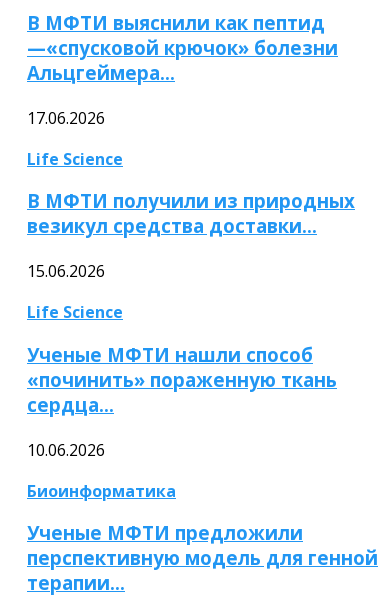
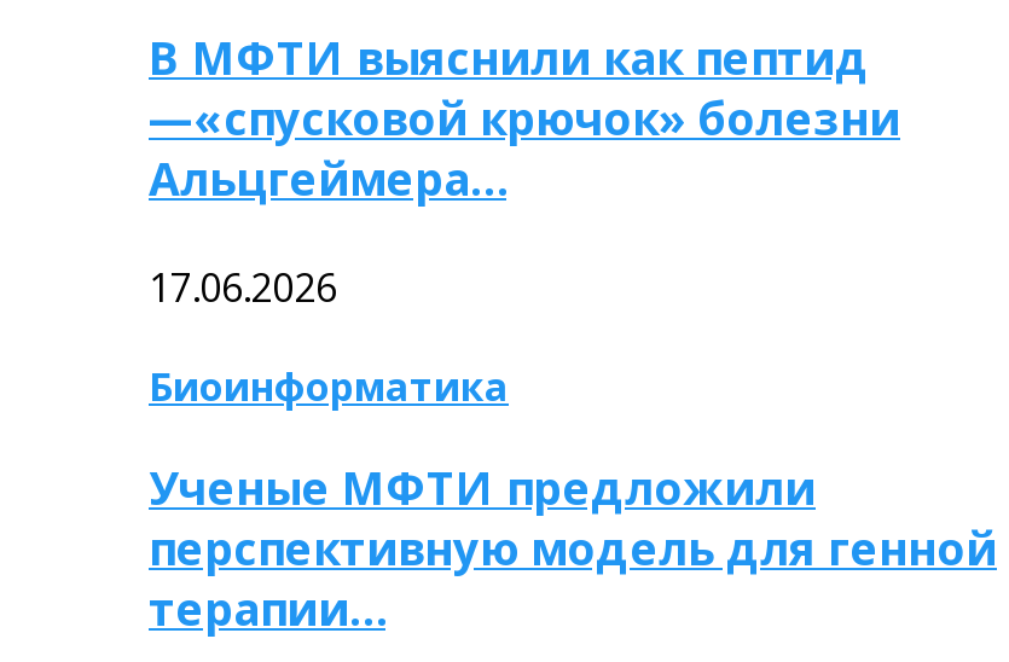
[27,148,355,460] Life Science | В МФТИ получили из природных | везикул средства доставки… | 15.06.2026 | Life Science | Ученые МФТИ нашли способ | «починить» пораженную ткань | сердца… | 10.06.2026 -> none

